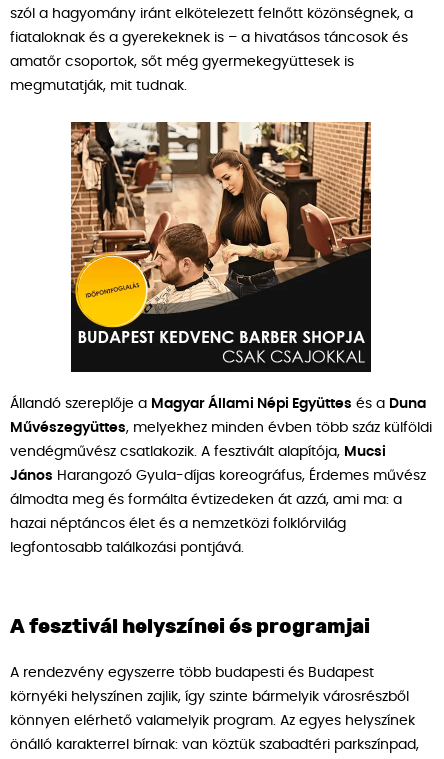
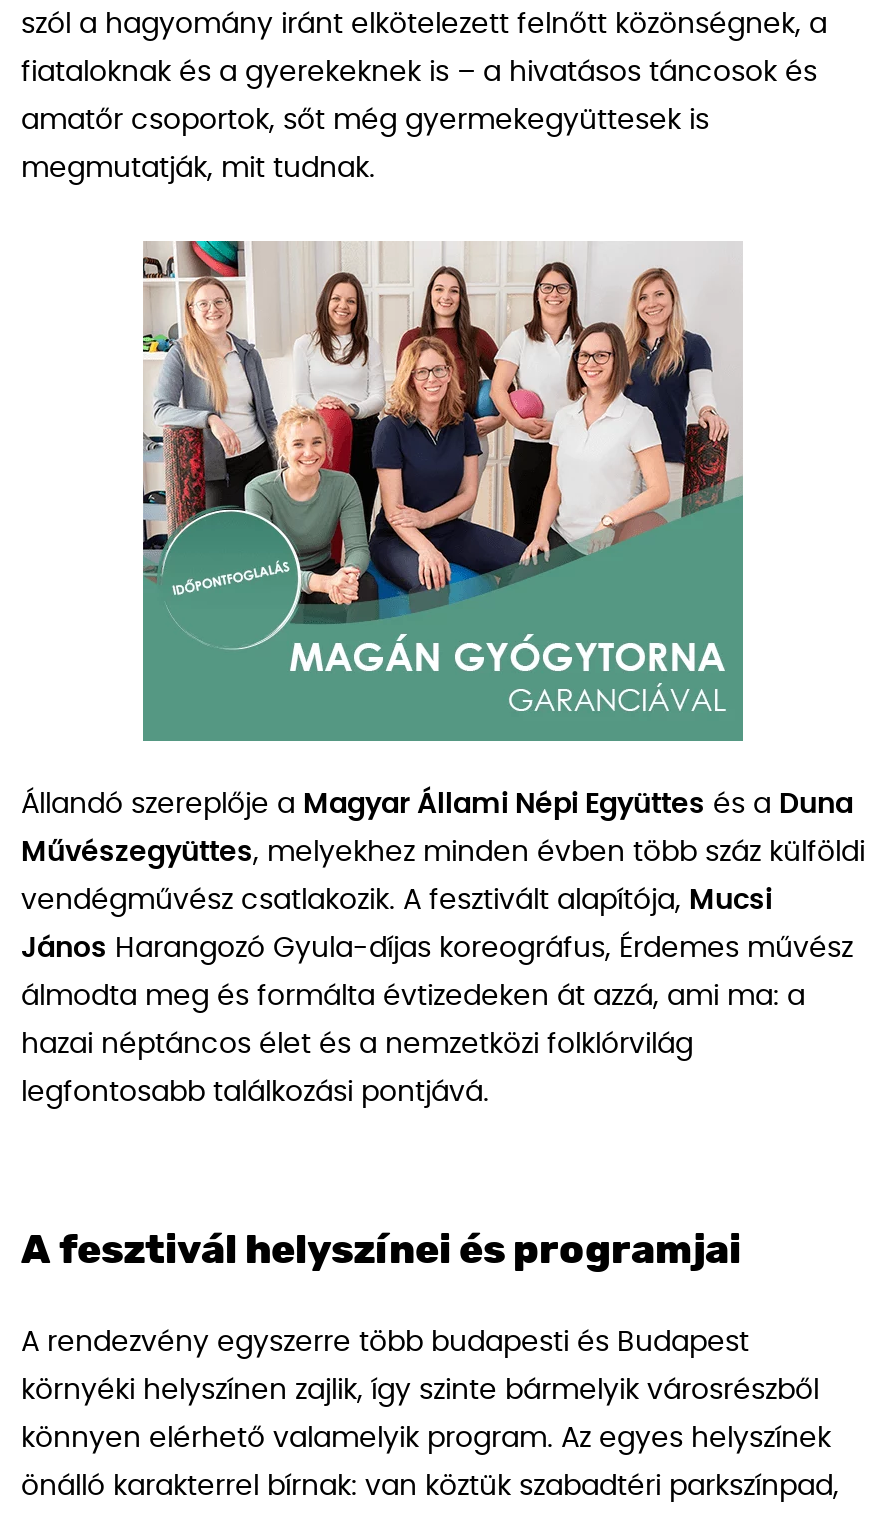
[70,121,372,373] [image] -> [141,239,745,743] [image]

